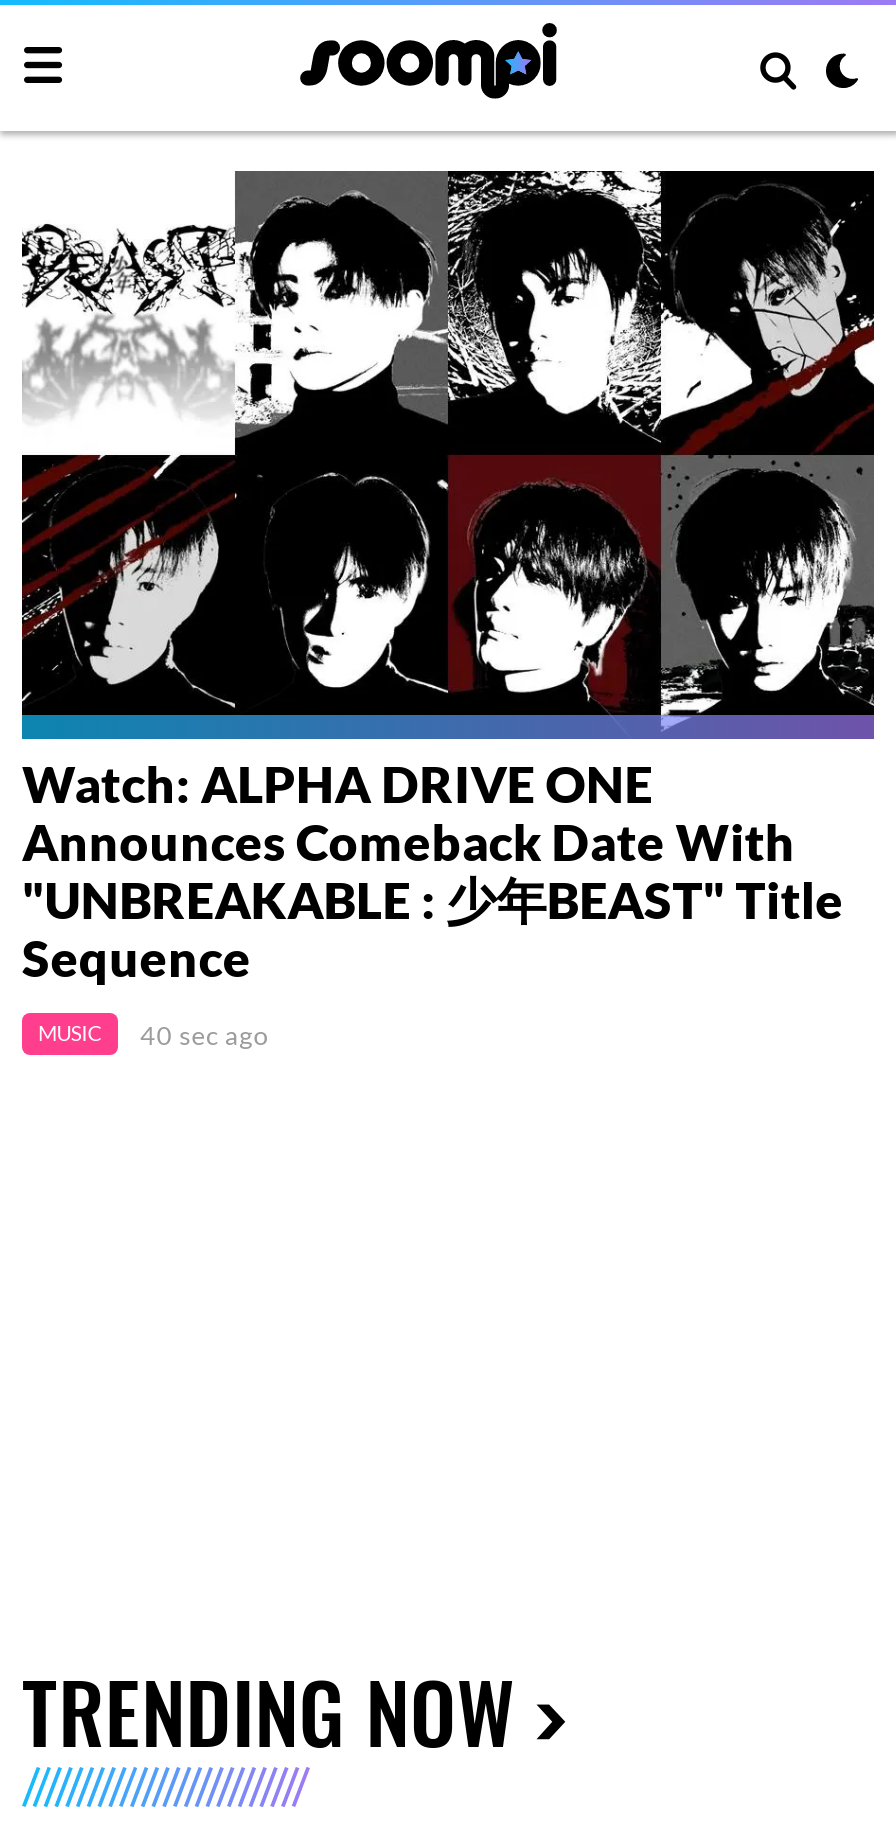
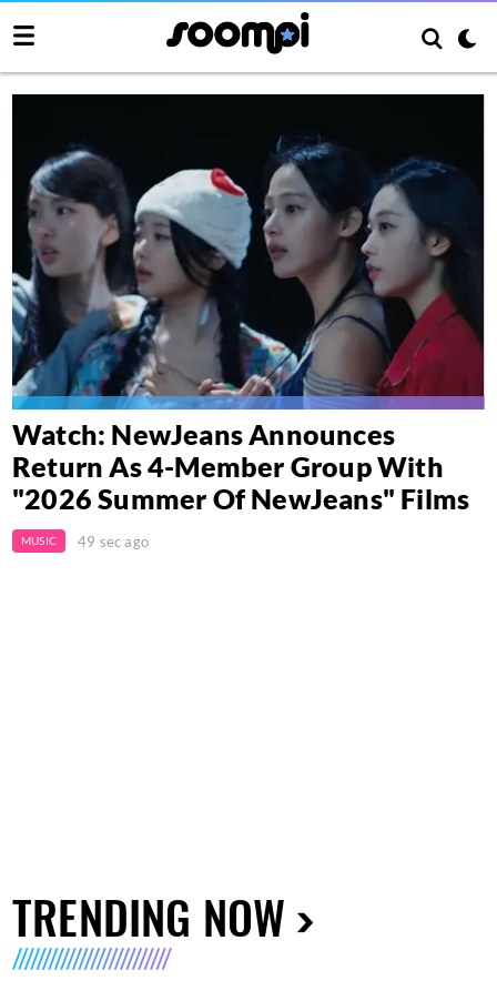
[20,171,876,986] [image] | Watch: ALPHA DRIVE ONE | Announces Comeback Date With | "UNBREAKABLE : 少年BEAST" Title | Sequence -> [11,93,485,515] [image] | Watch: NewJeans Announces | Return As 4-Member Group With | "2026 Summer Of NewJeans" Films
[38,1018,268,1050] MUSIC 40 sec ago -> [21,532,149,550] MUSIC 49 sec ago

